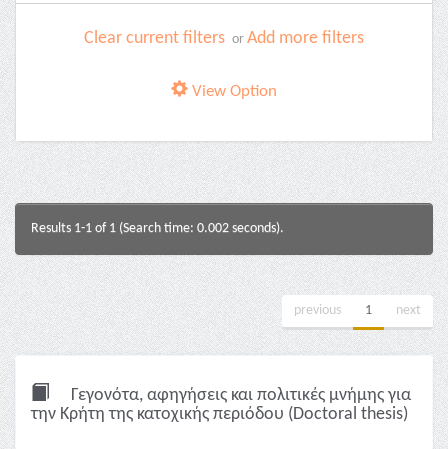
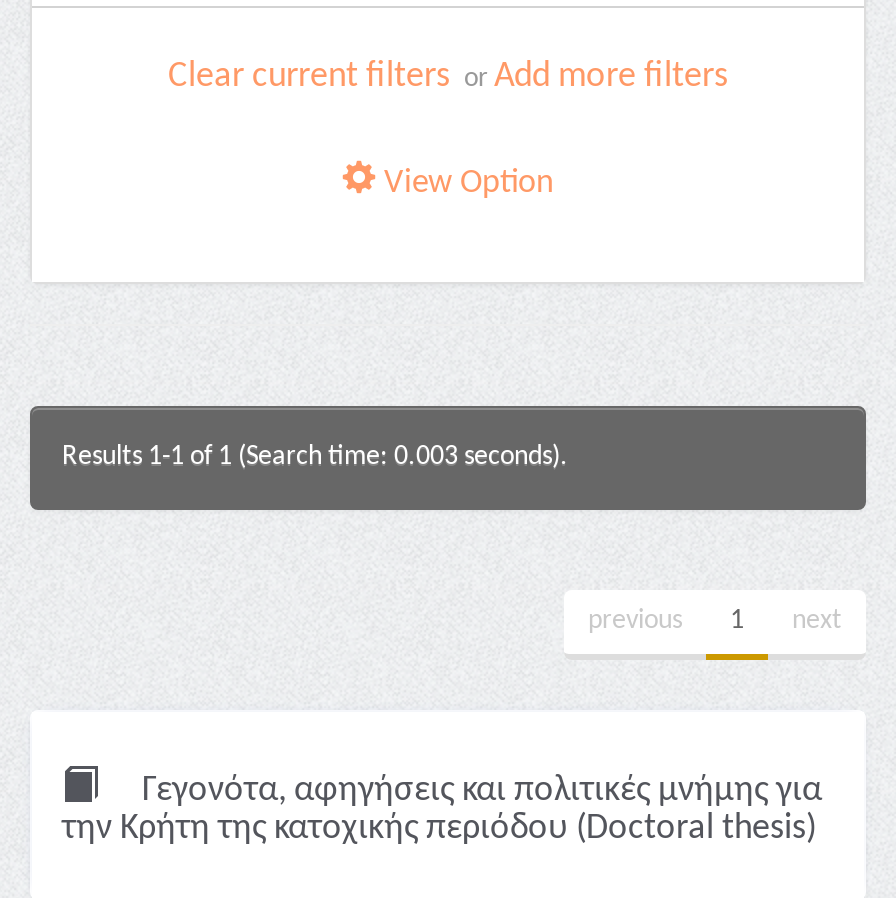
[31,221,284,236] Results 1-1 of 1 (Search time: 0.002 seconds). -> [62,442,568,472] Results 1-1 of 1 (Search time: 0.003 seconds).

